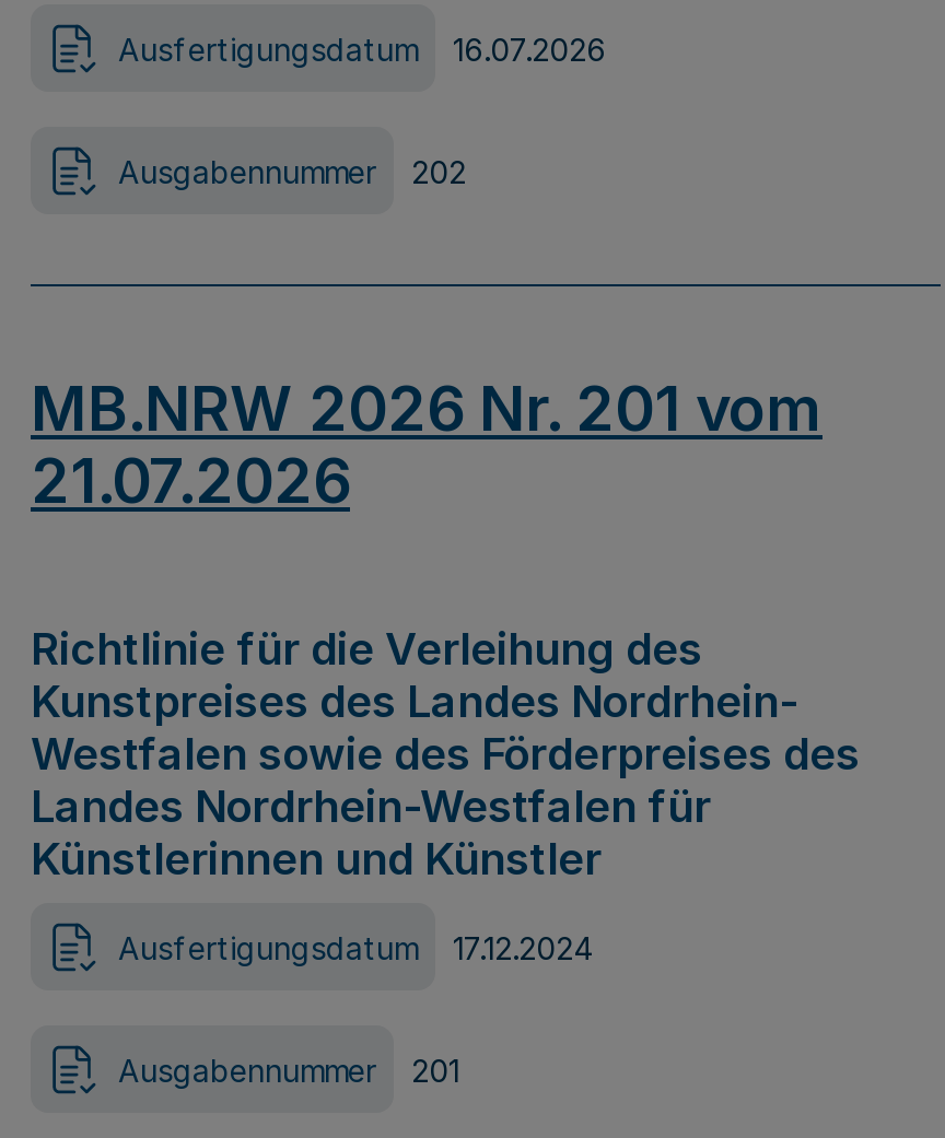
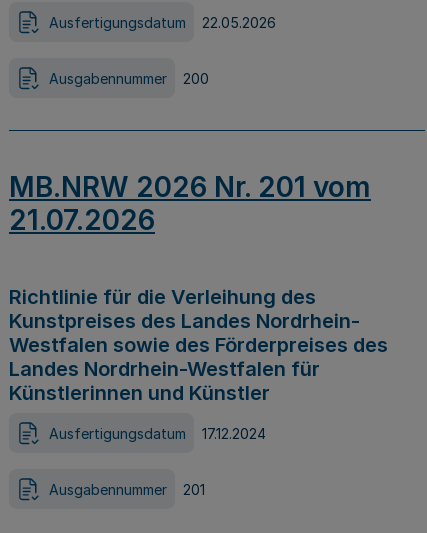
[118,30,606,67] Ausfertigungsdatum 16.07.2026 -> [49,13,276,30] Ausfertigungsdatum 22.05.2026
[118,152,466,189] Ausgabennummer 202 -> [49,69,209,86] Ausgabennummer 200

